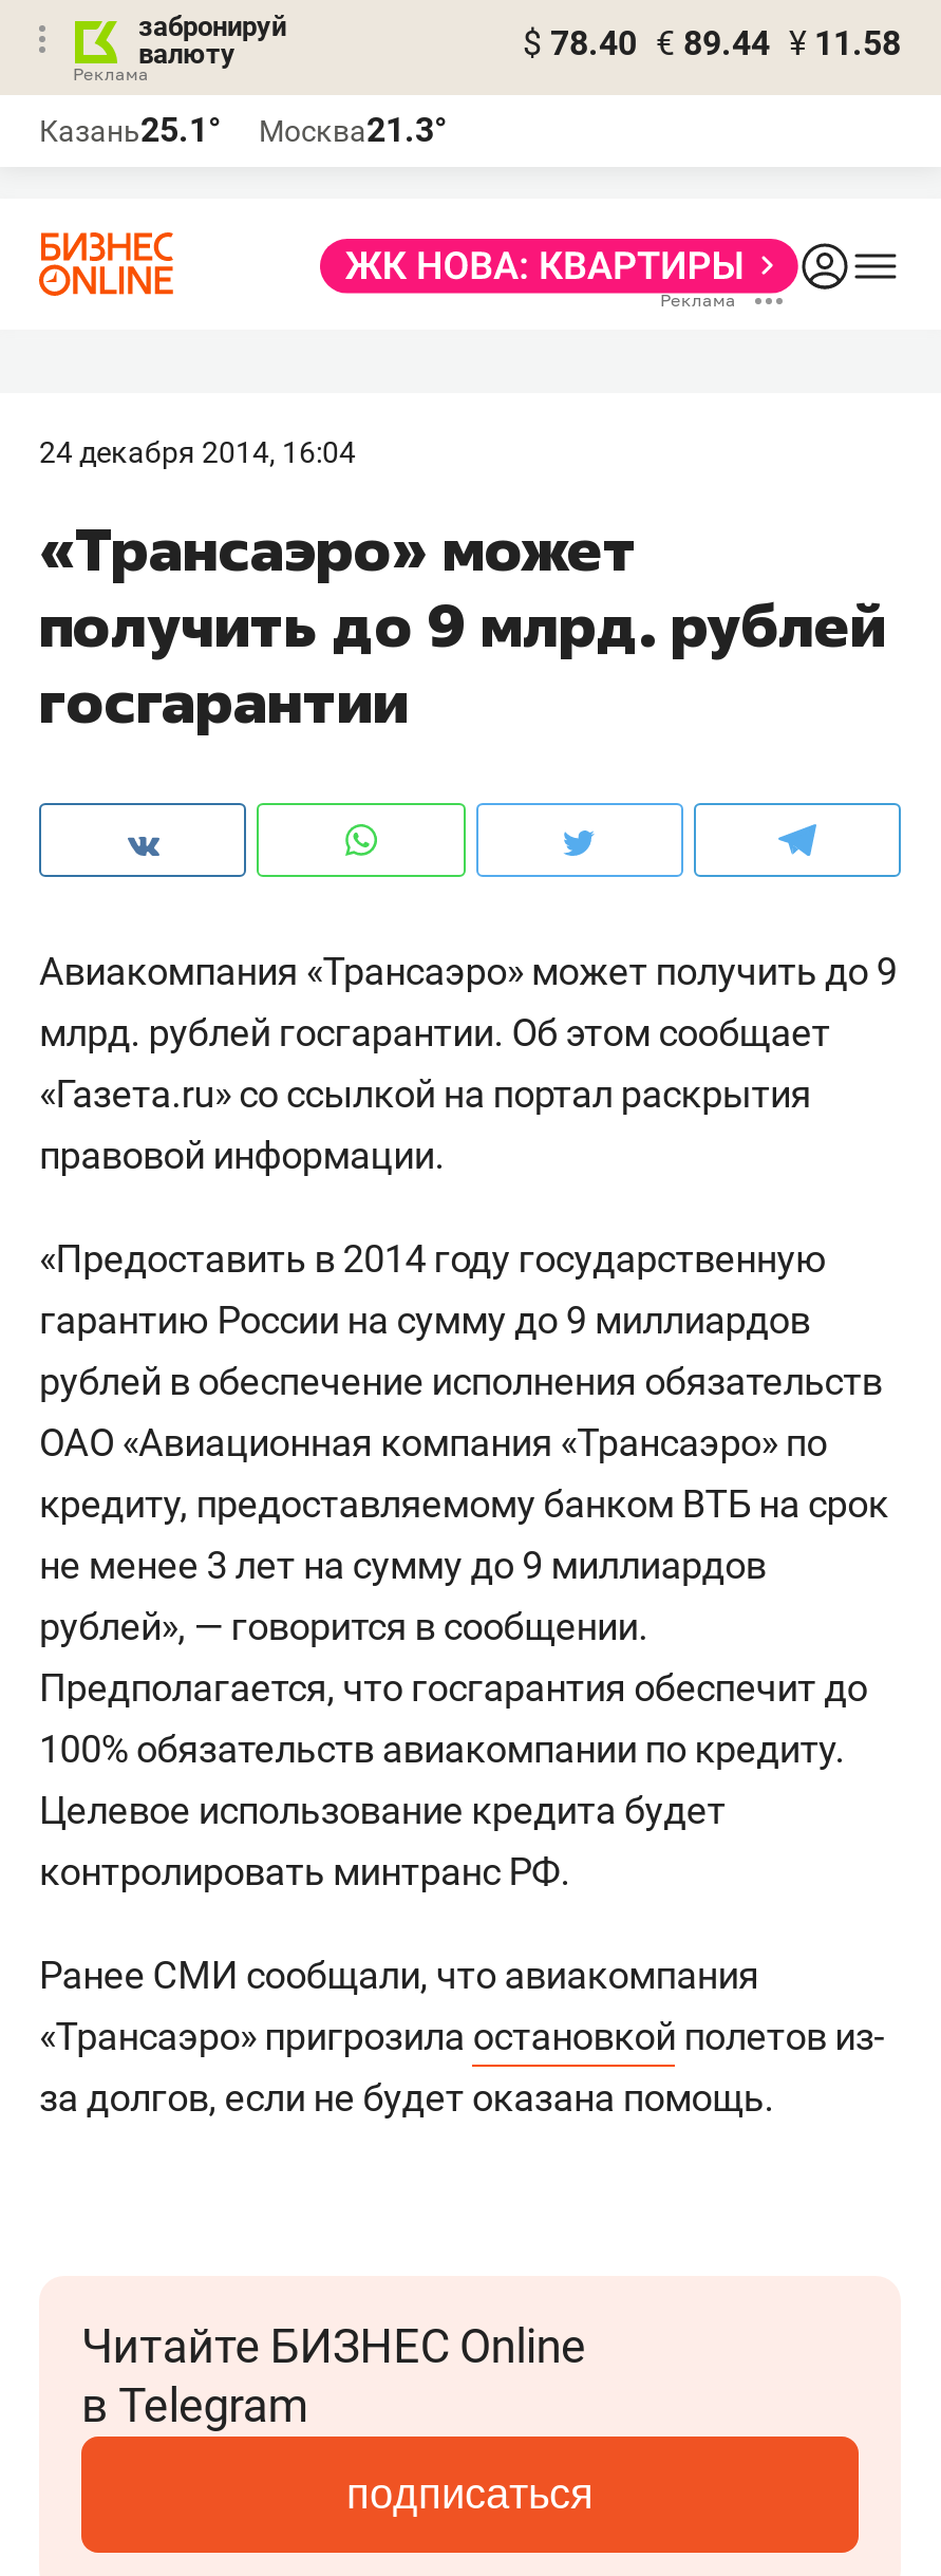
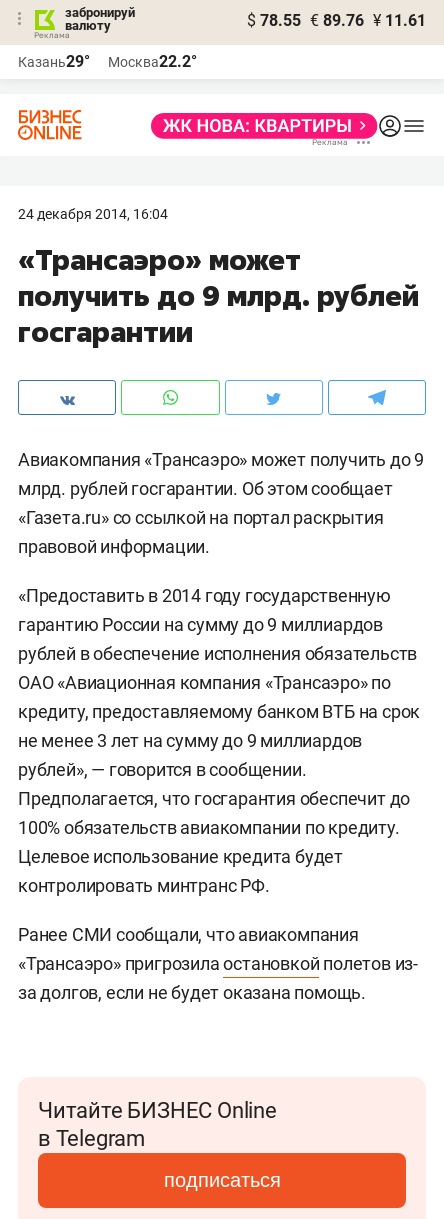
[523,23,901,63] $ 78.40 € 89.44 ¥ 11.58 -> [247,11,426,30] $ 78.55 € 89.76 ¥ 11.61
[39,110,221,150] Казань25.1° -> [18,52,90,71] Казань29°
[259,110,447,150] Москва21.3° -> [108,52,197,71] Москва22.2°

